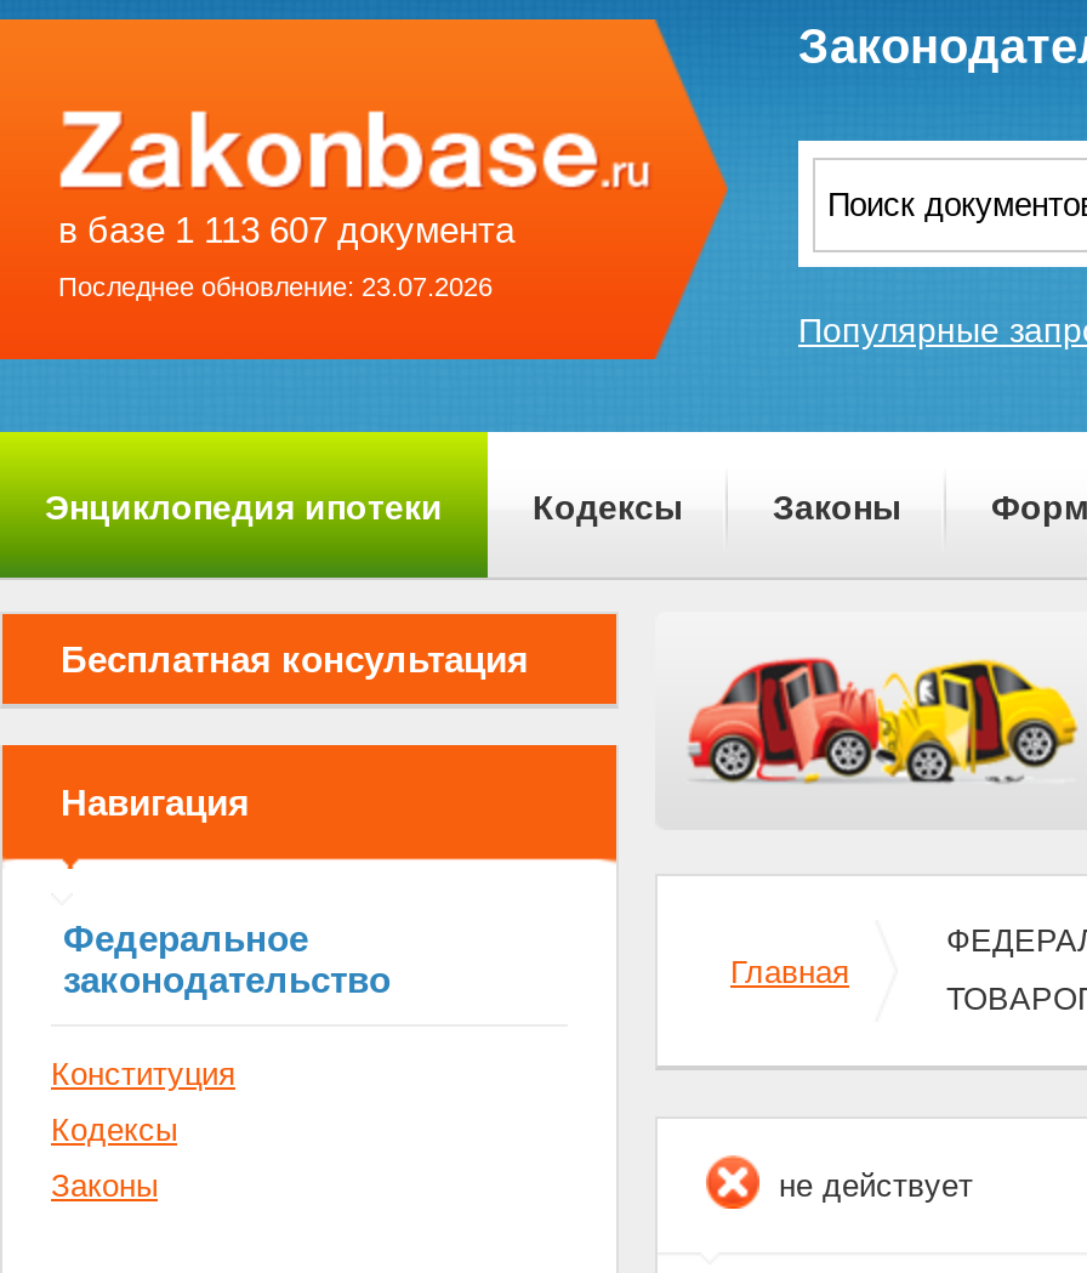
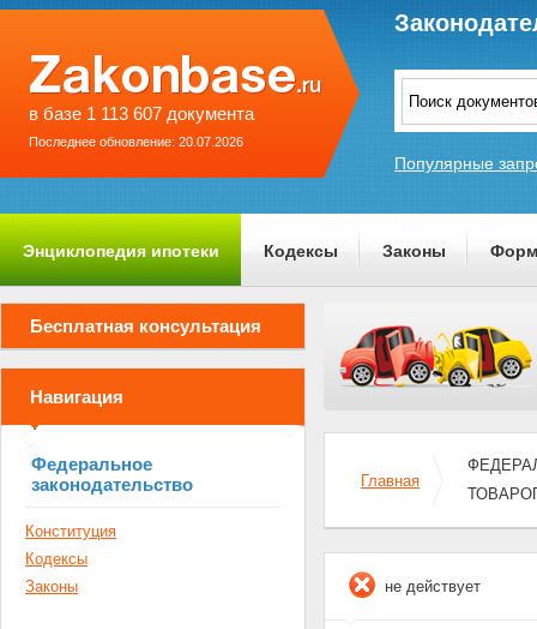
[58,272,493,301] Последнее обновление: 23.07.2026 -> [29,134,243,149] Последнее обновление: 20.07.2026

